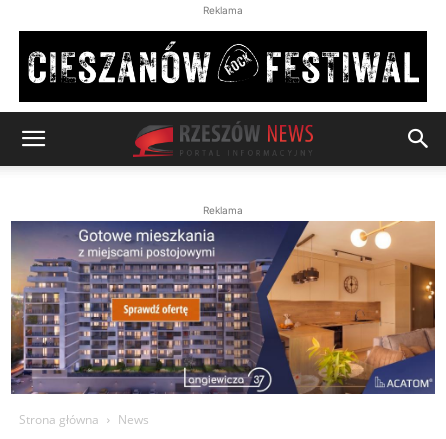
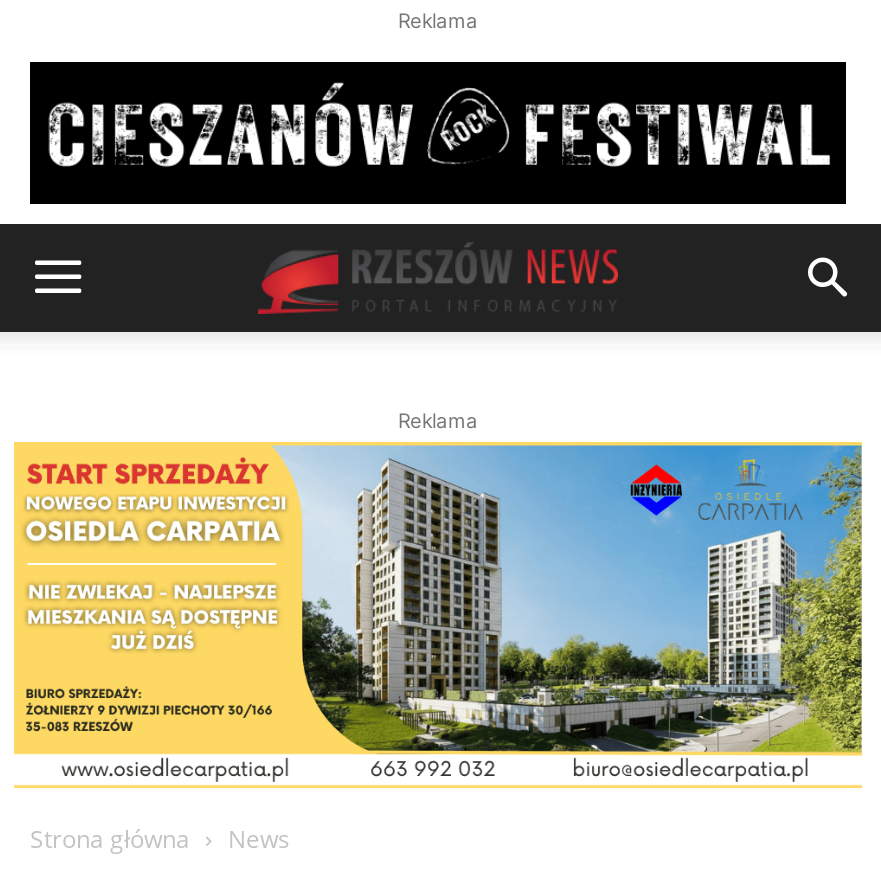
[10,220,436,395] [image] -> [12,440,864,790] [image]

